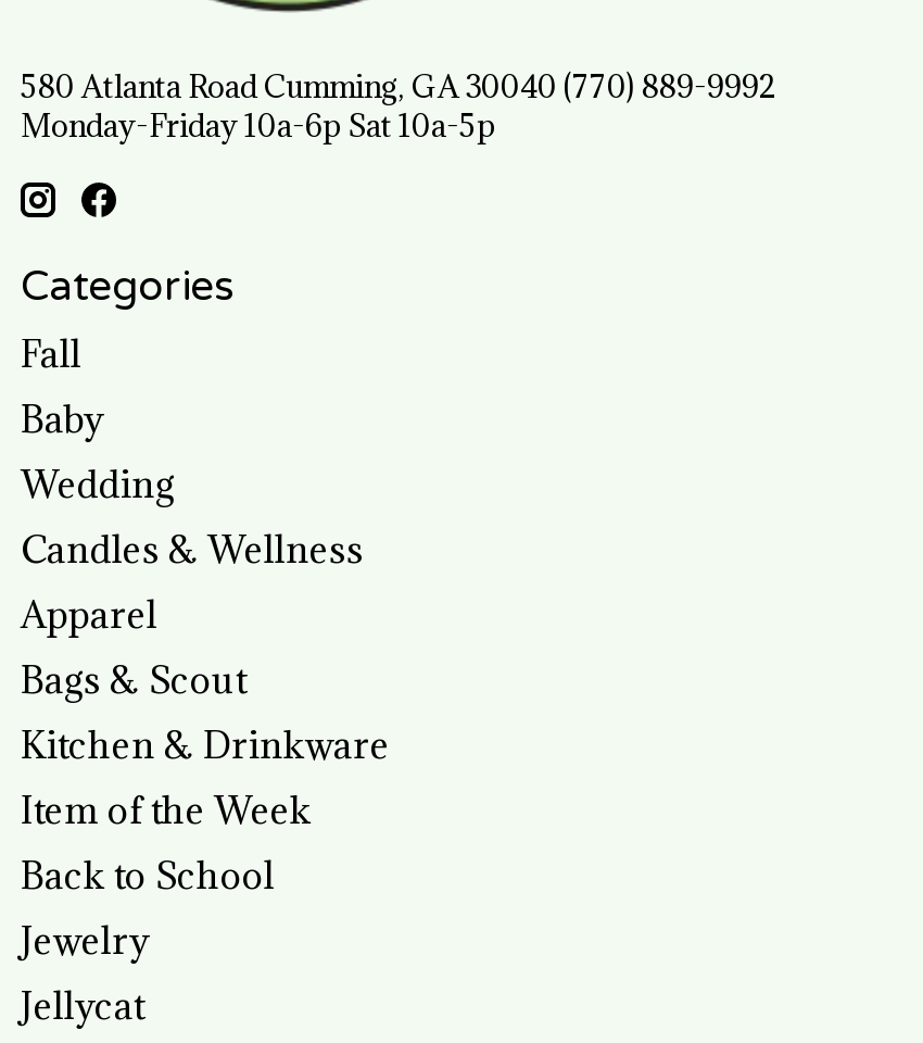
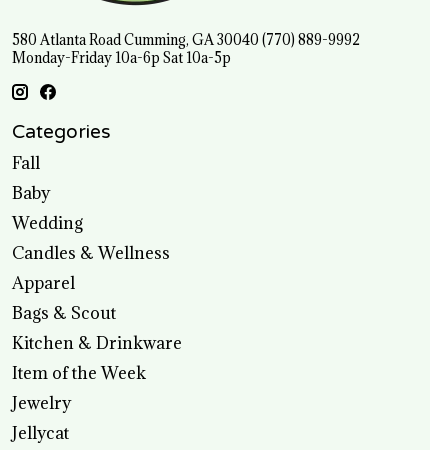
[21,853,275,900] Back to School -> none

